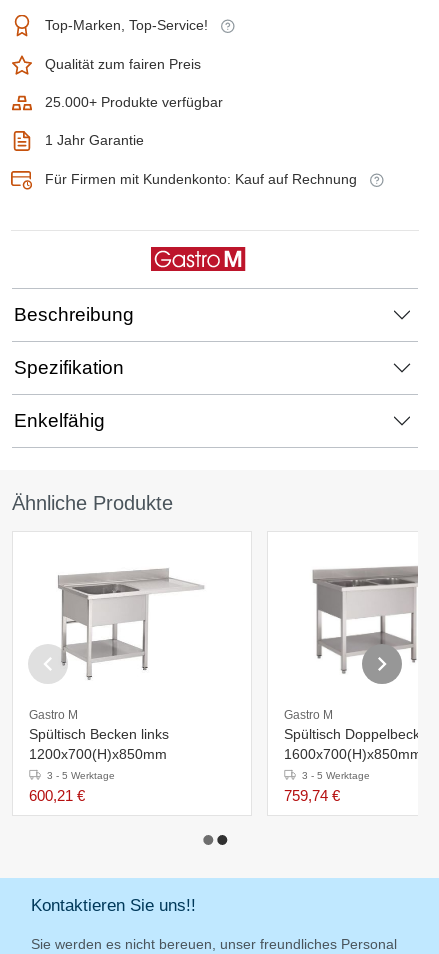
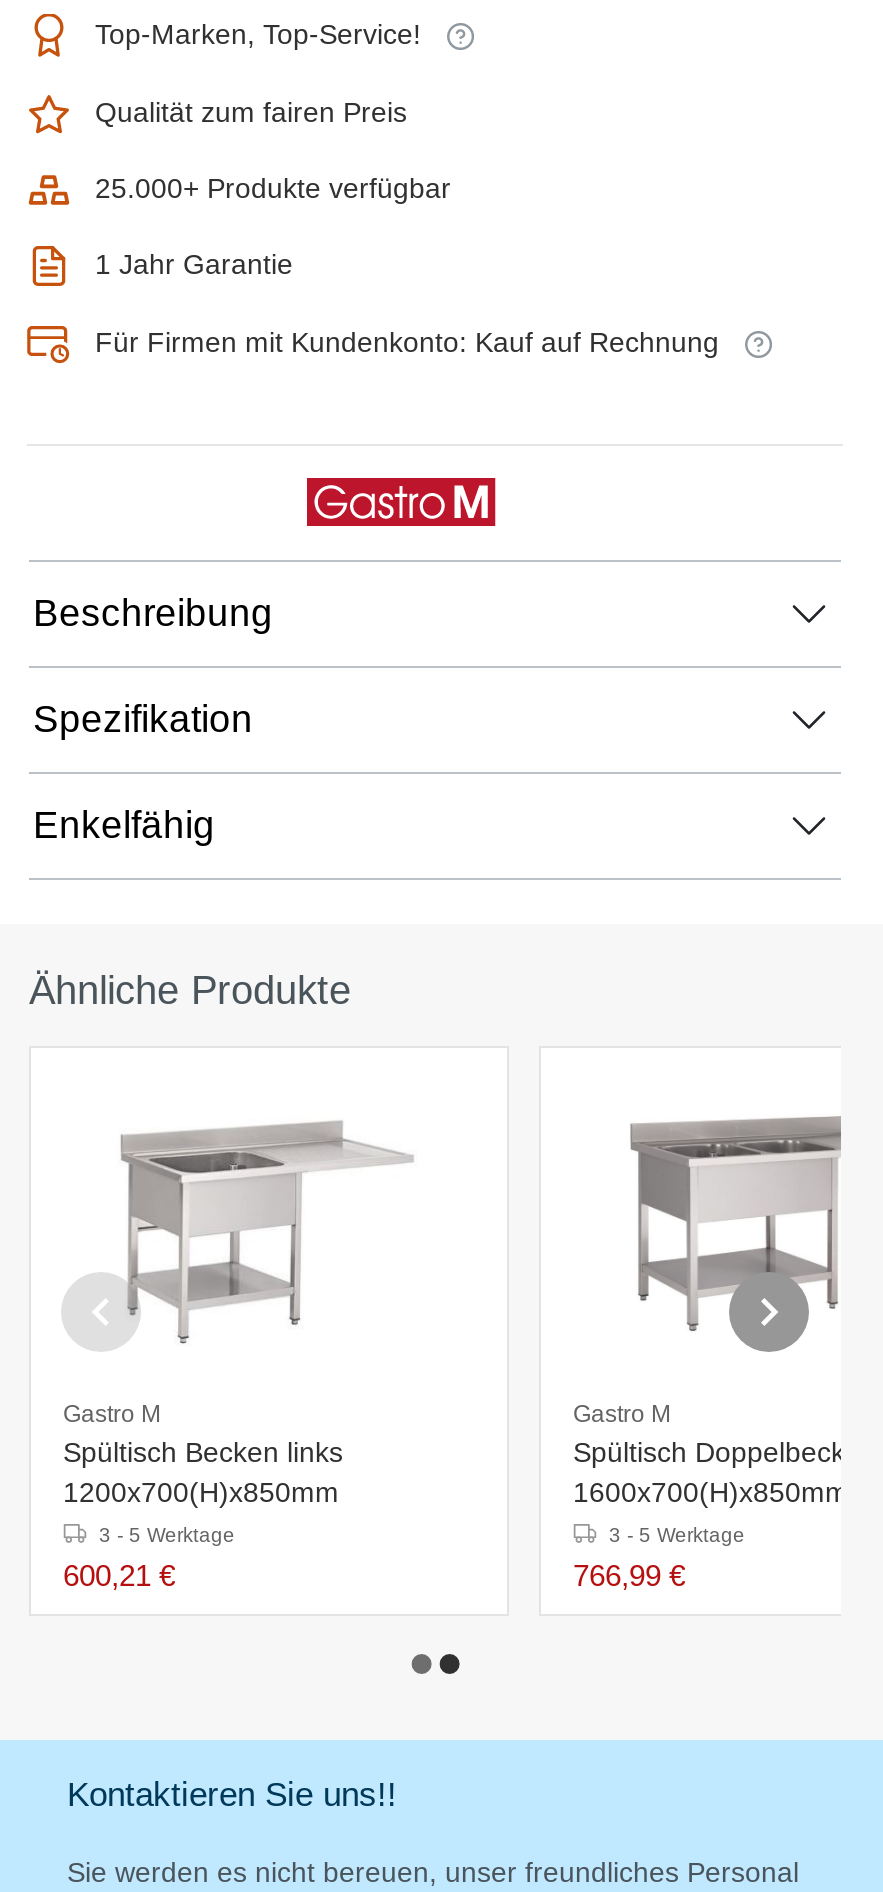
[284,787,340,804] 759,74 € -> [573,1557,685,1591] 766,99 €

